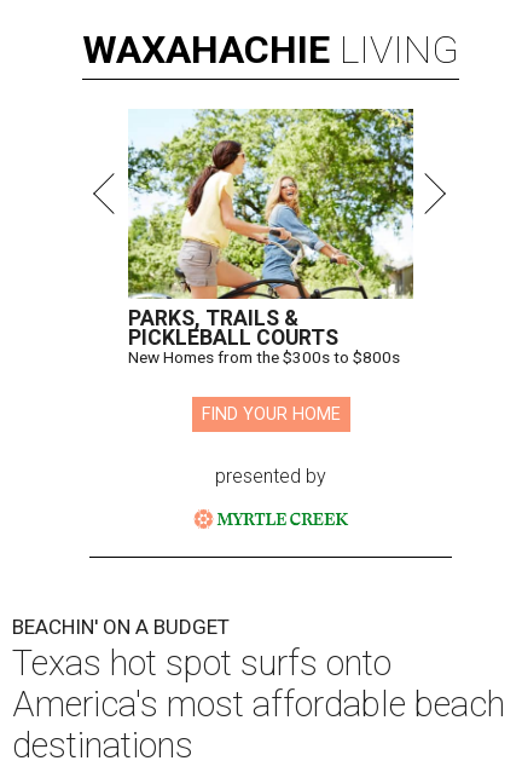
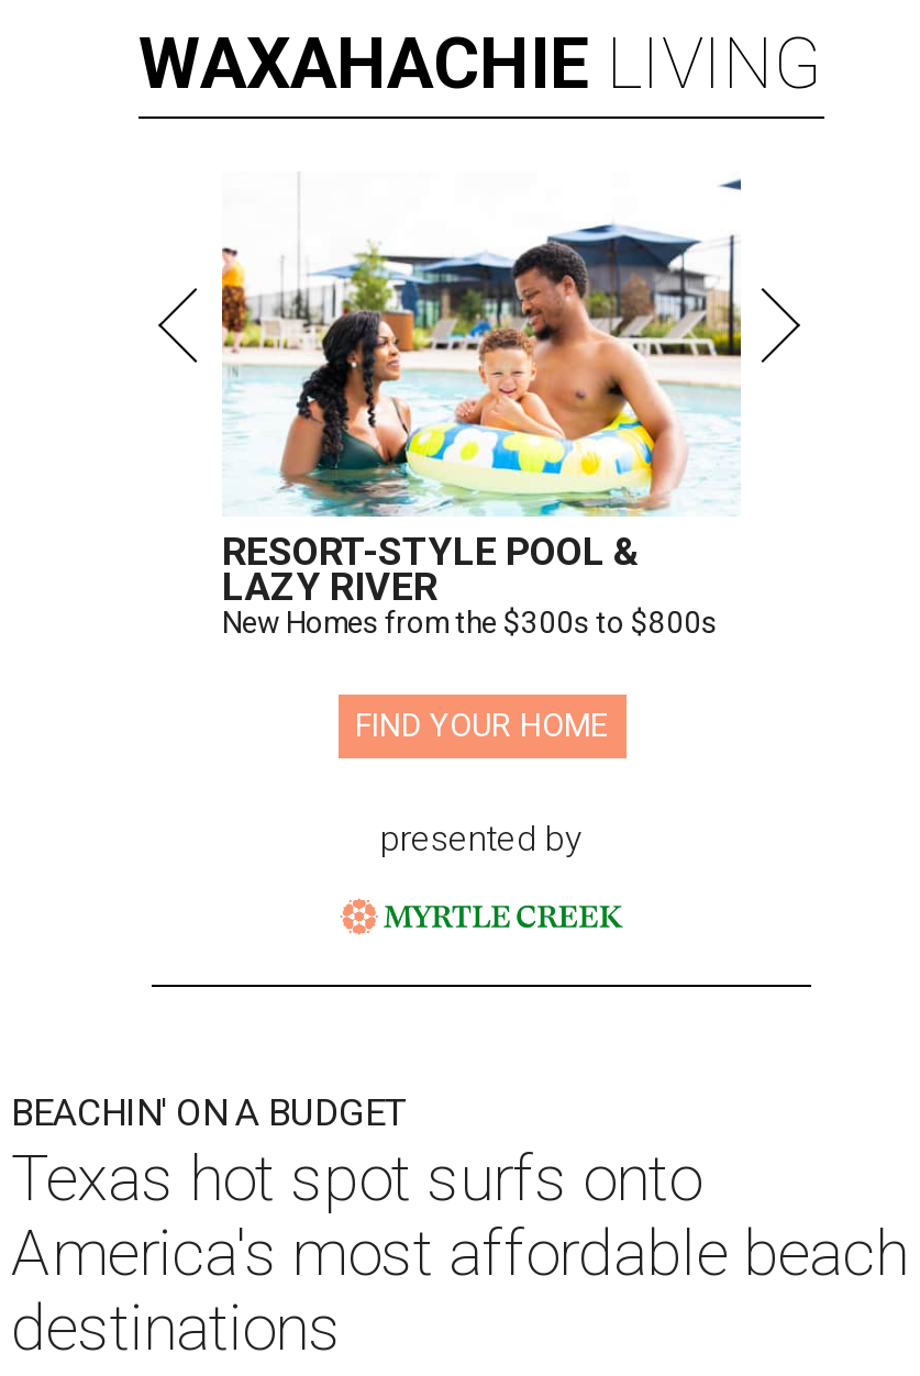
[127,108,414,350] [image] | PARKS, TRAILS & | PICKLEBALL COURTS -> [220,171,743,609] [image] | RESORT-STYLE POOL & | LAZY RIVER

